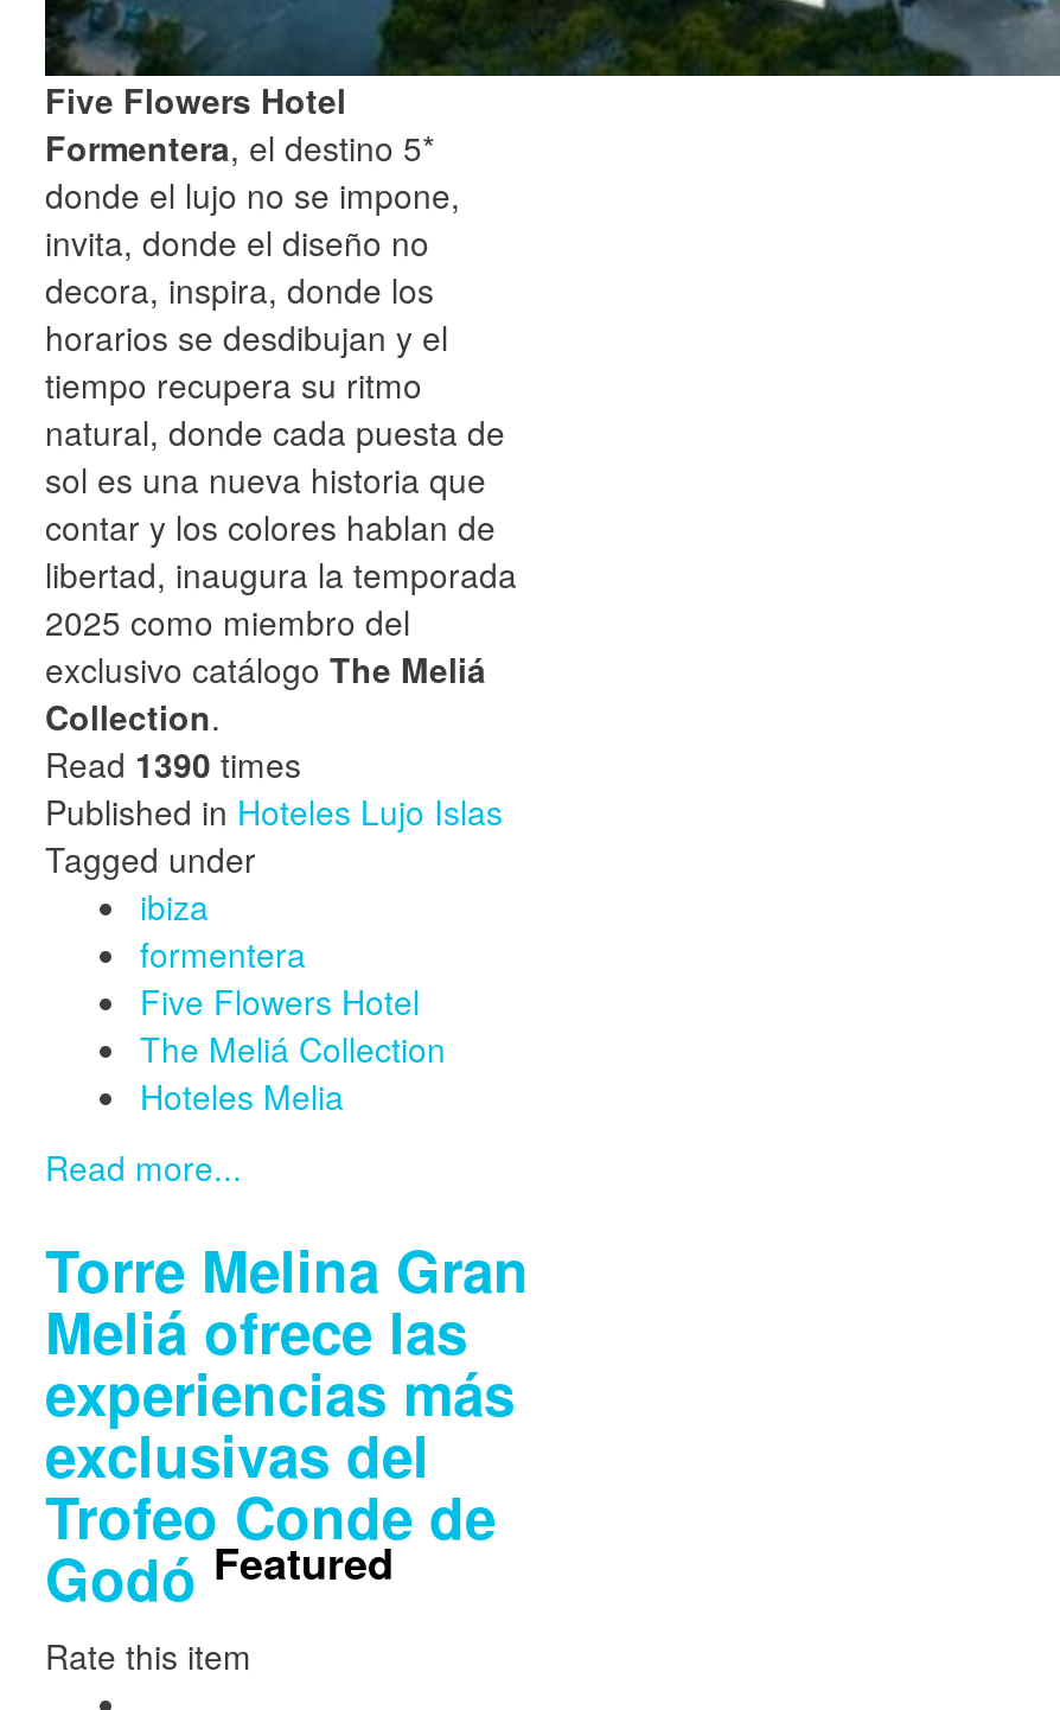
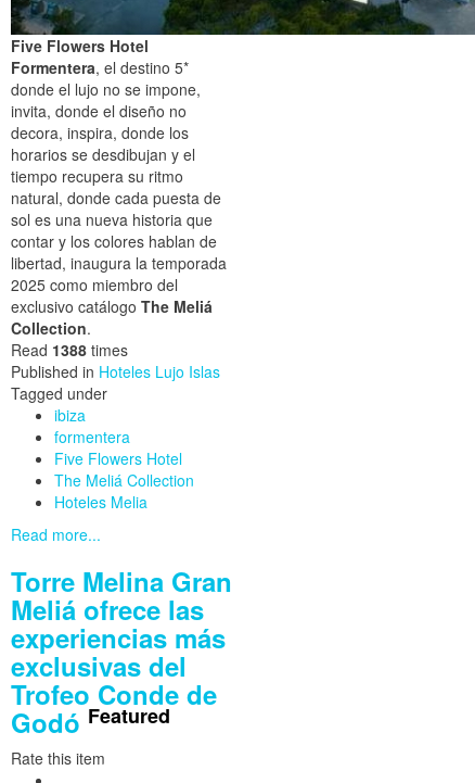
[45,740,301,787] Read 1390 times -> [11,339,128,361] Read 1388 times

